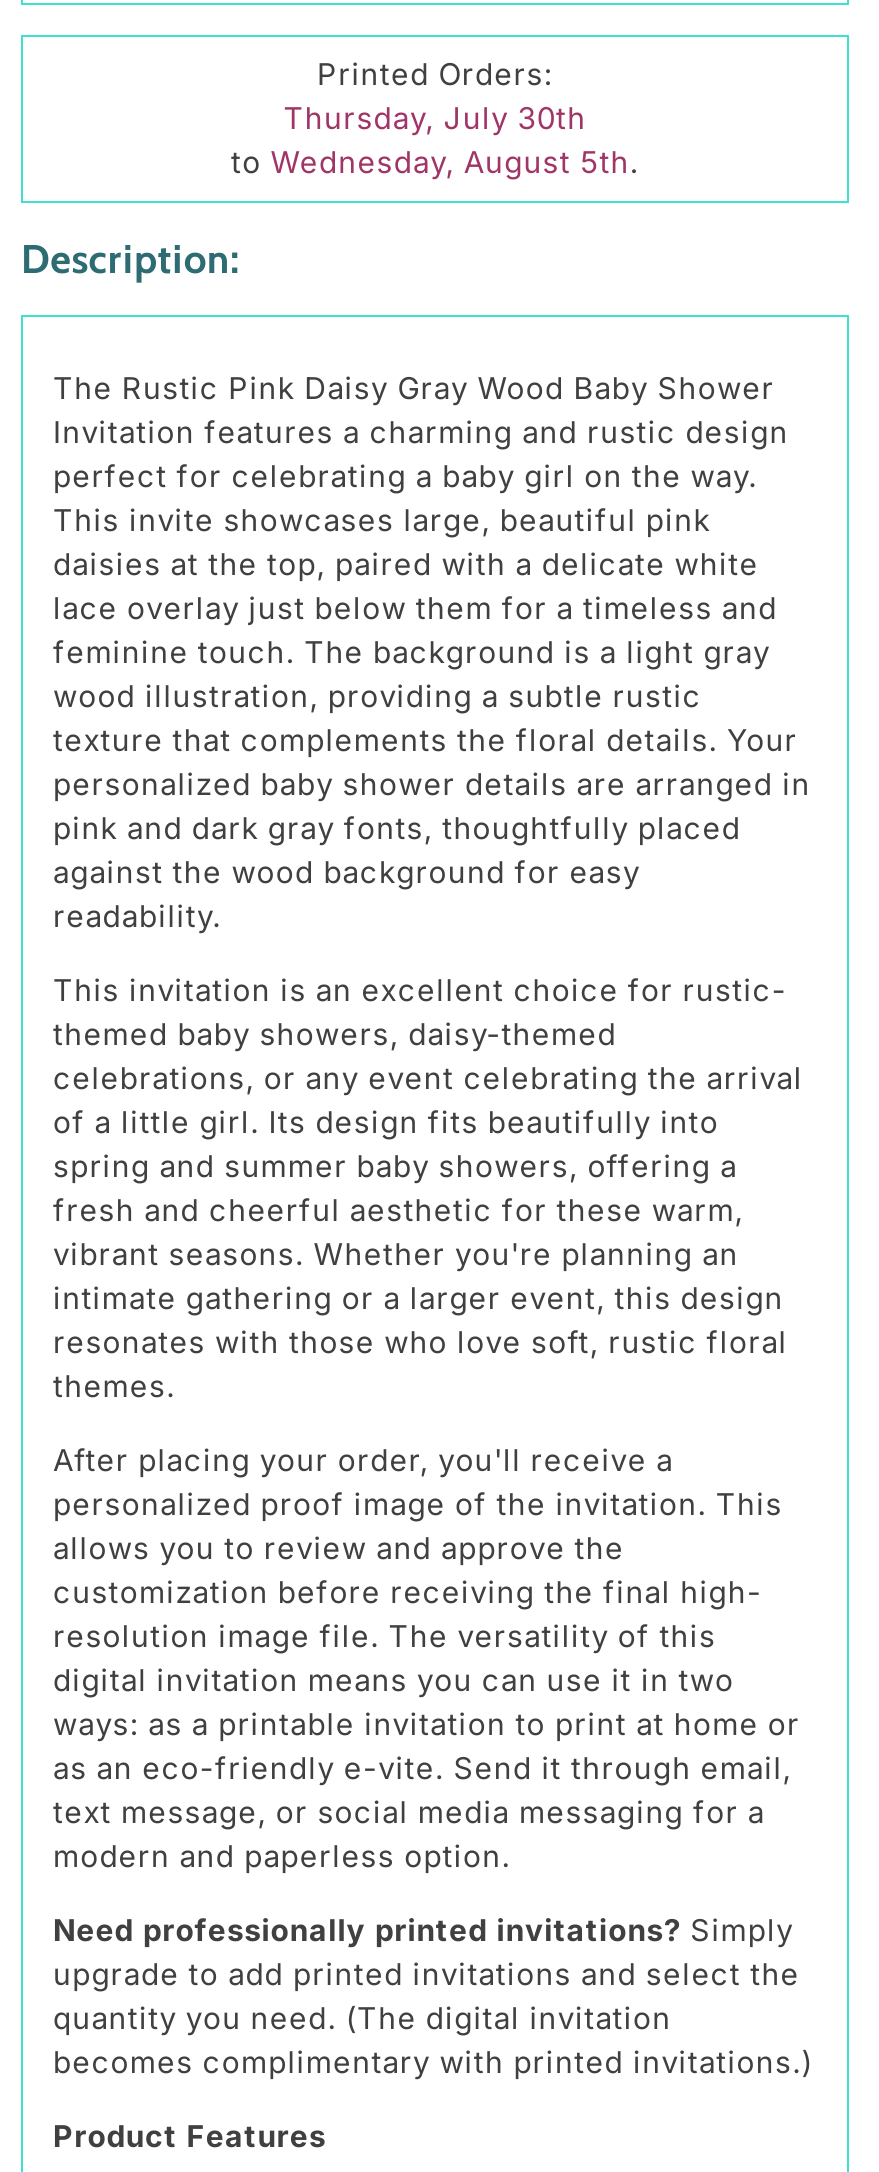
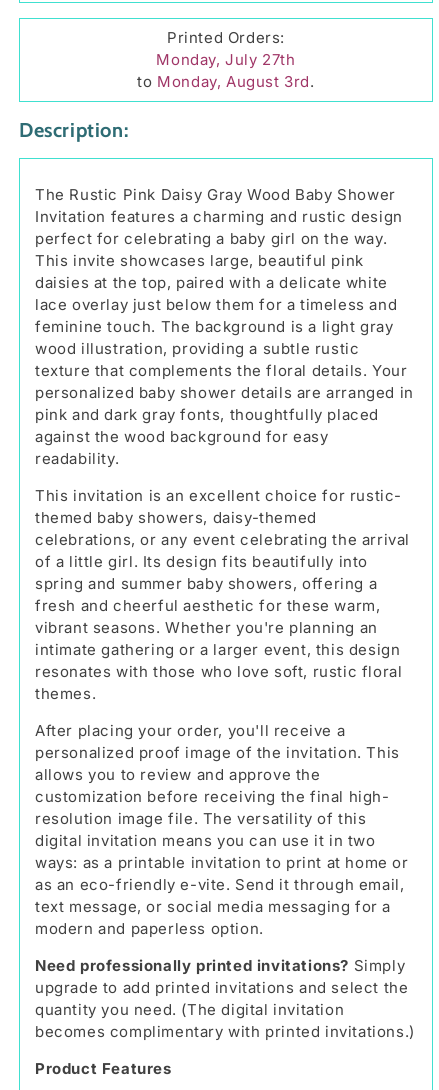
[284,98,586,136] Thursday, July 30th -> [156,50,296,69] Monday, July 27th
[231,142,639,180] to Wednesday, August 5th. -> [137,72,315,91] to Monday, August 3rd.

